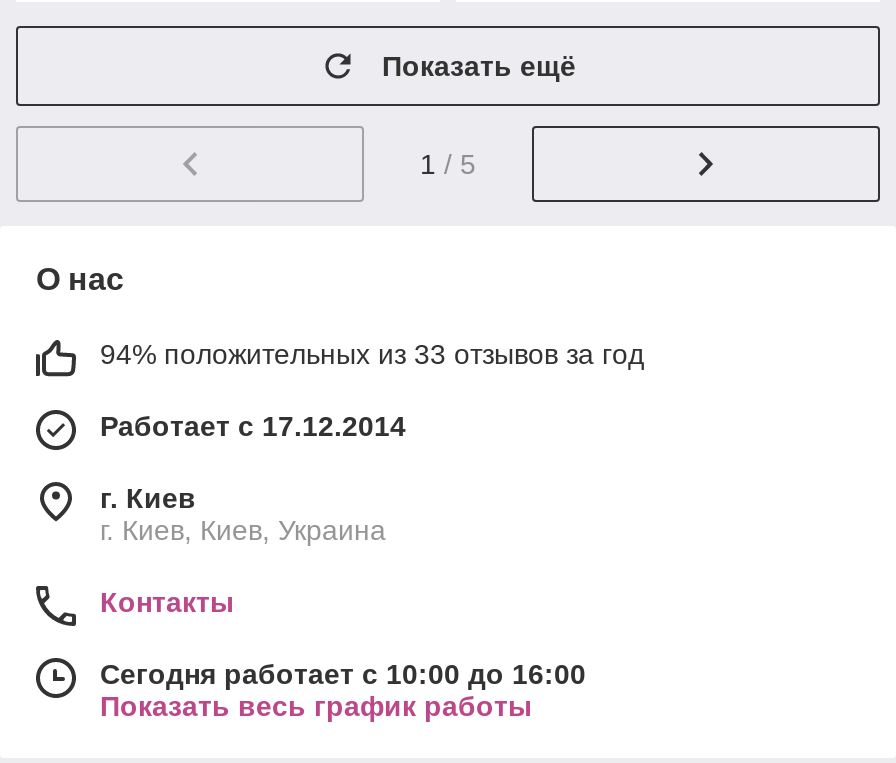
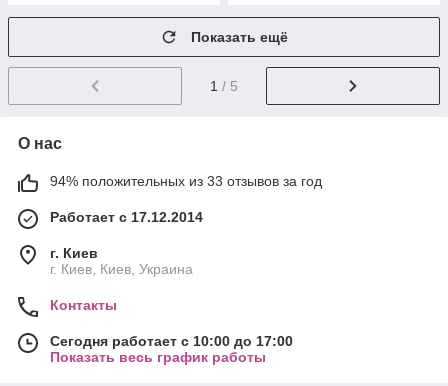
[100,658,586,690] Сегодня работает с 10:00 до 16:00 -> [50,333,293,349] Сегодня работает с 10:00 до 17:00

